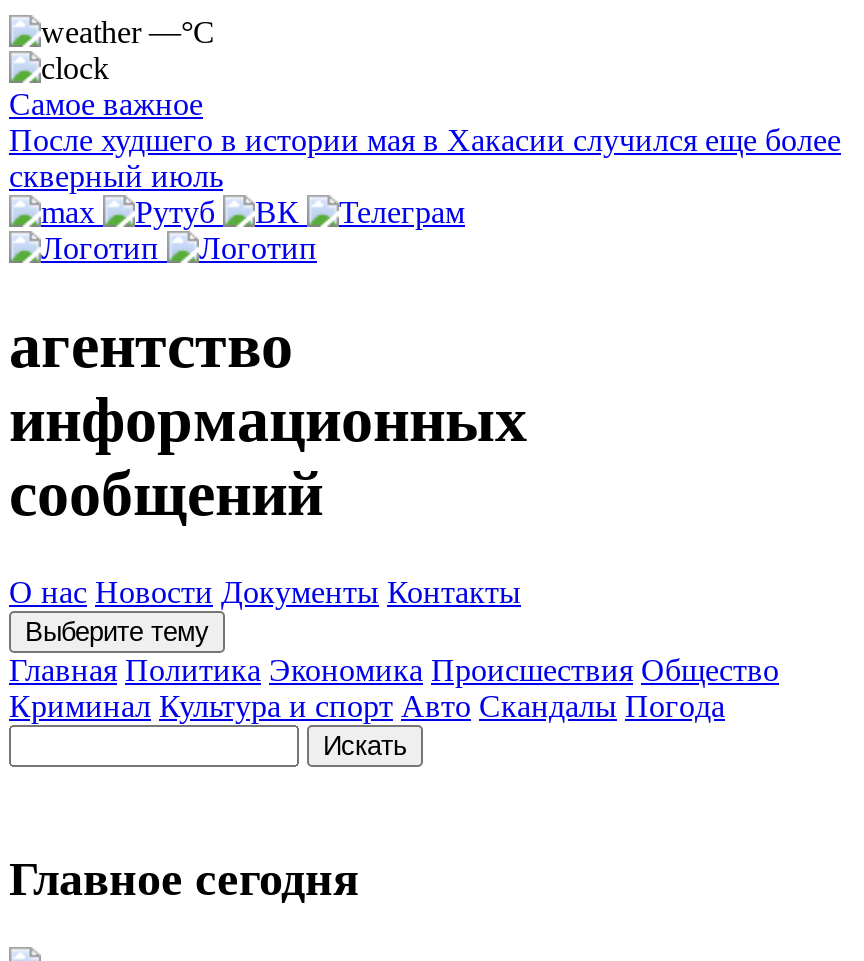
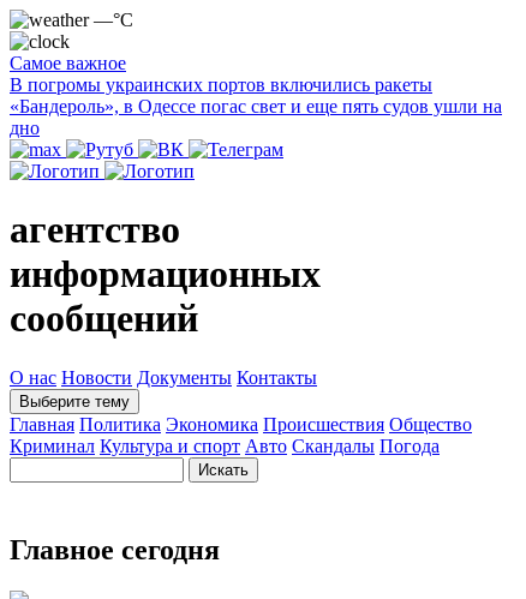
[9,123,841,193] После худшего в истории мая в Хакасии случился еще более | скверный июль -> [10,74,502,138] В погромы украинских портов включились ракеты | «Бандероль», в Одессе погас свет и еще пять судов ушли на | дно

